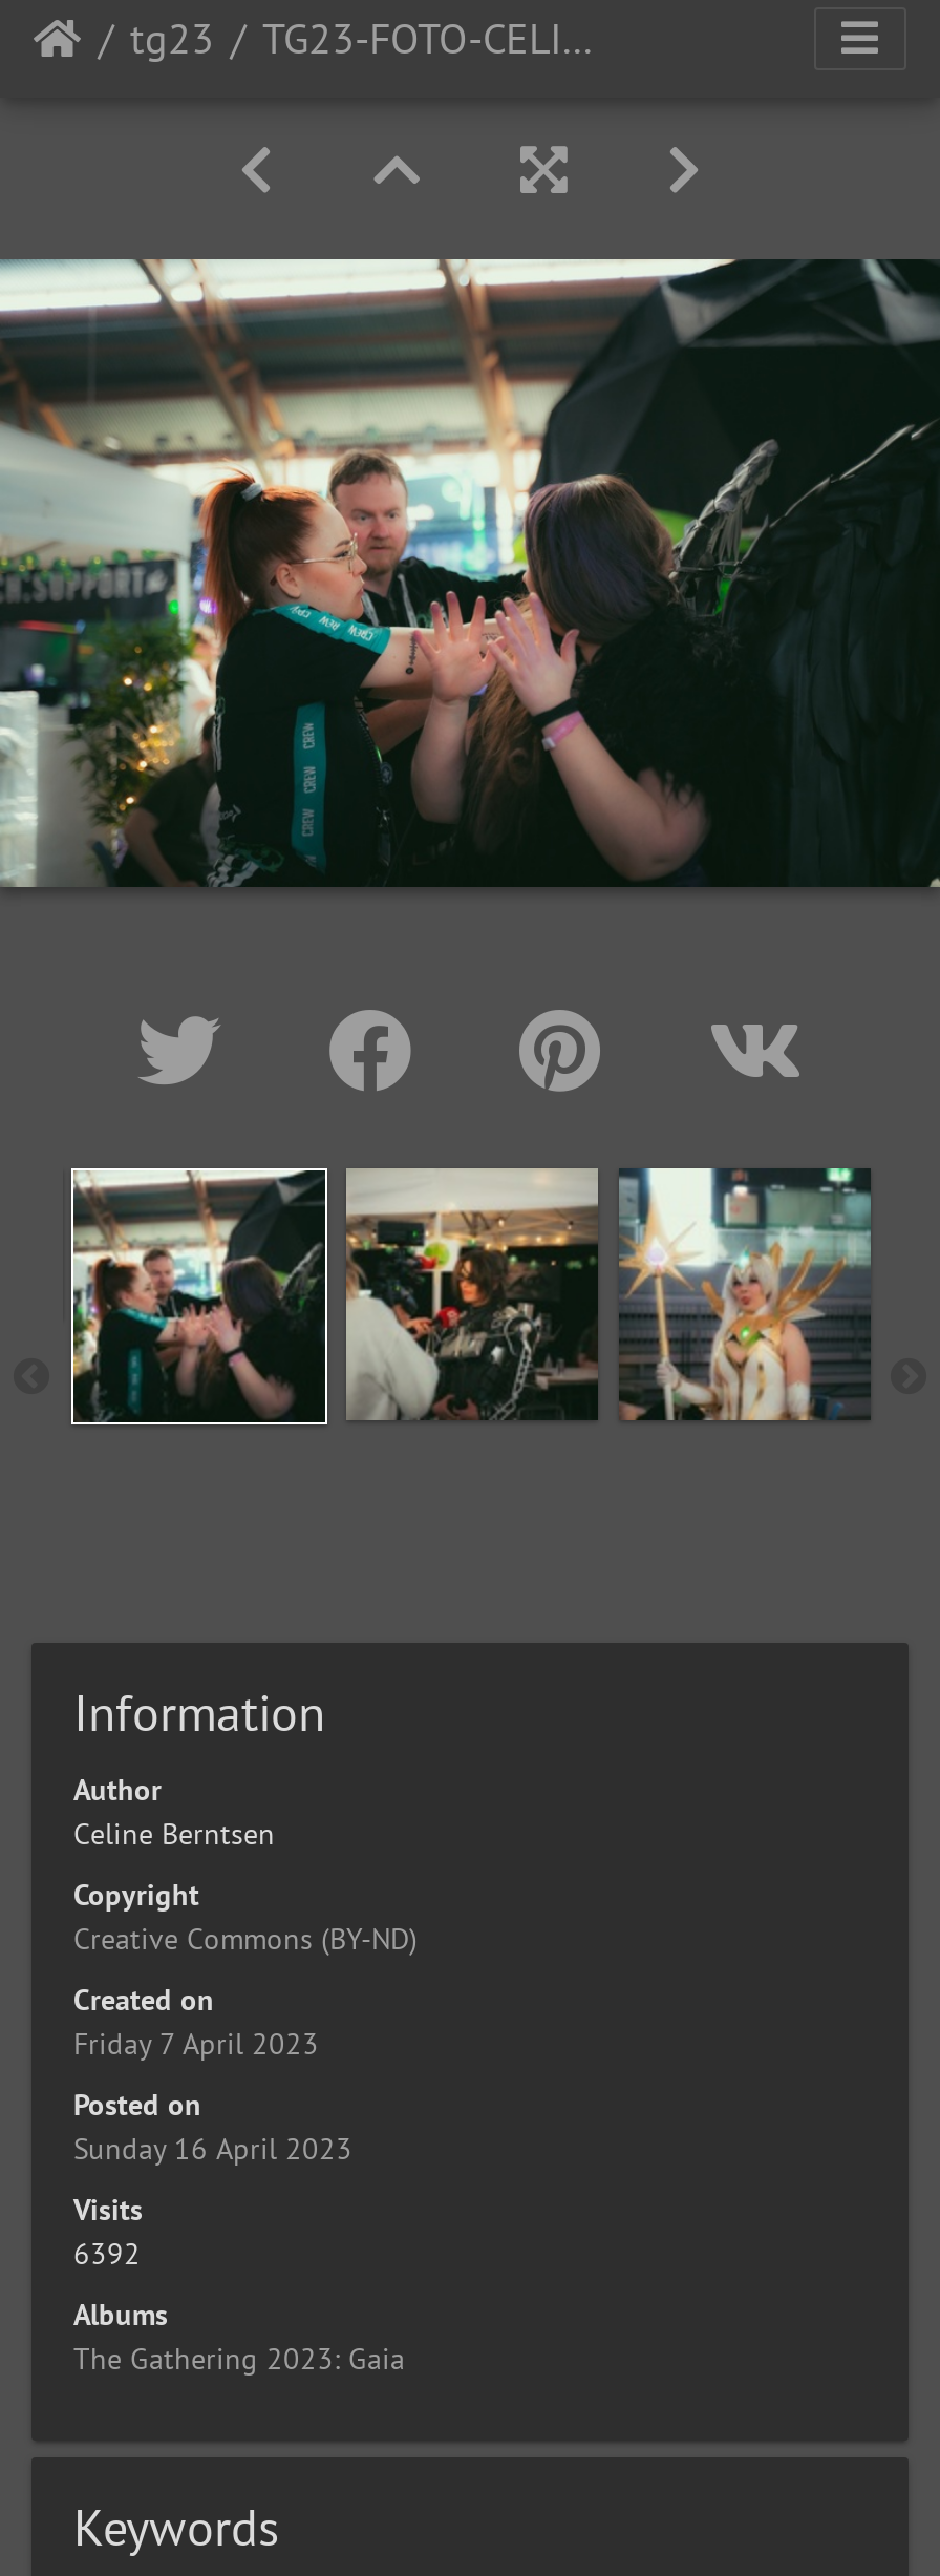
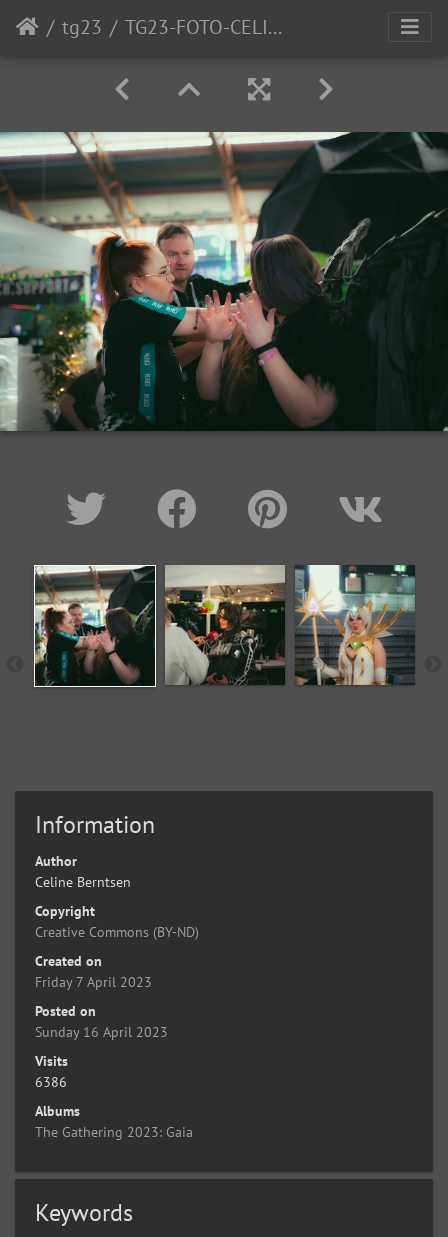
[73,2234,141,2272] 6392 -> [35,1073,67,1091] 6386

